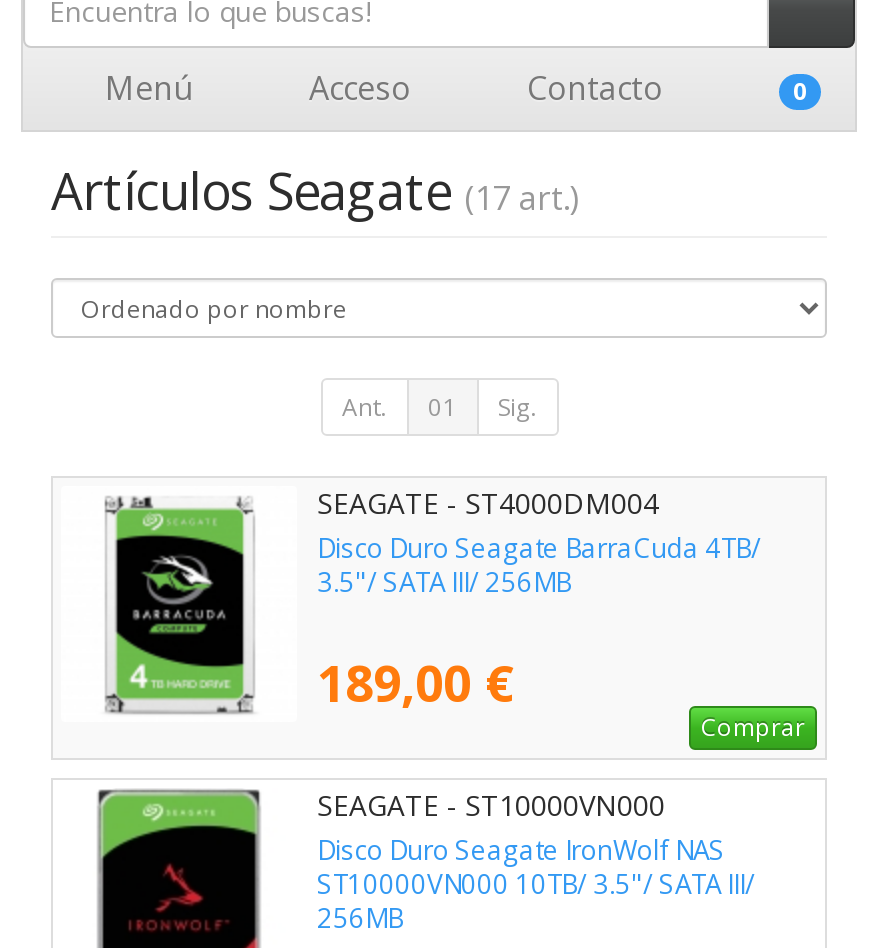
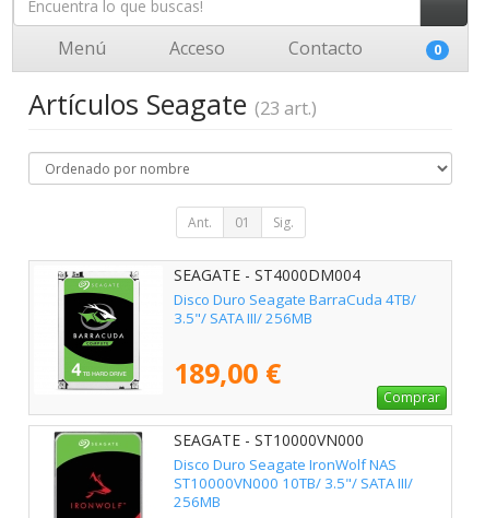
[51,156,579,224] Artículos Seagate (17 art.) -> [28,85,317,122] Artículos Seagate (23 art.)

